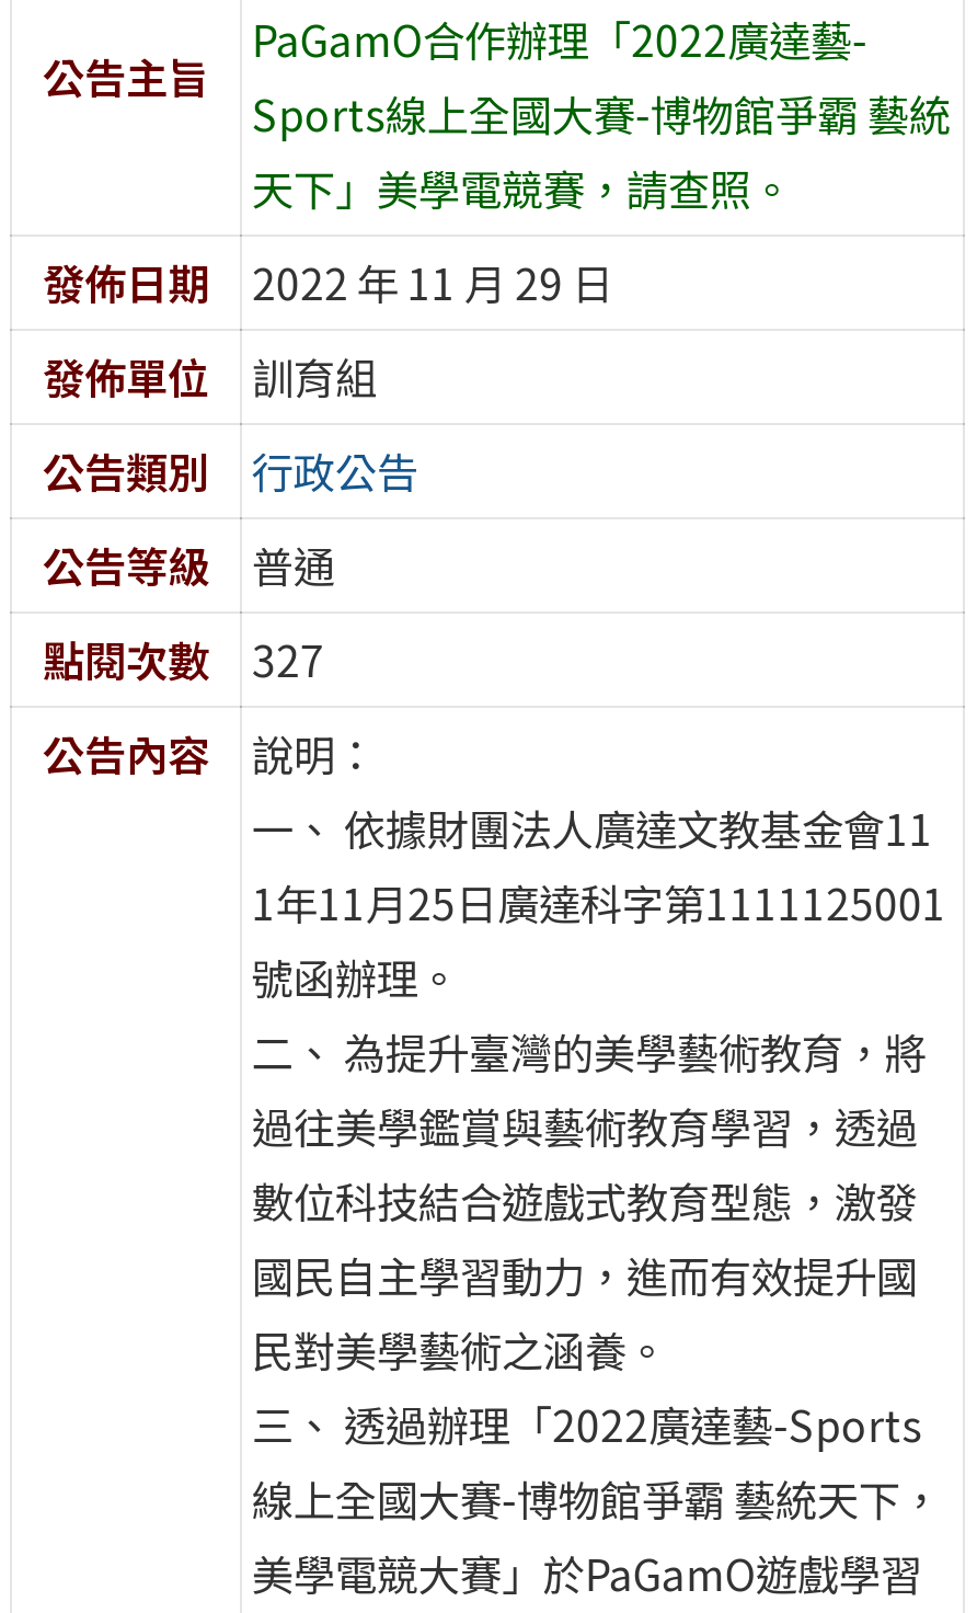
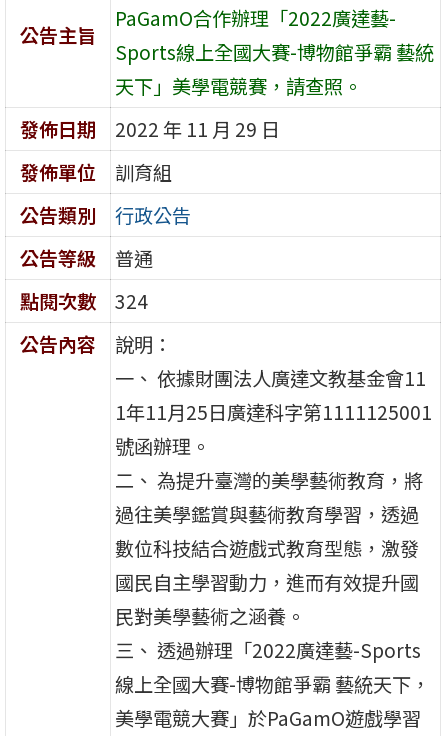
[43,629,324,690] 點閱次數 327 -> [20,287,148,315] 點閱次數 324

